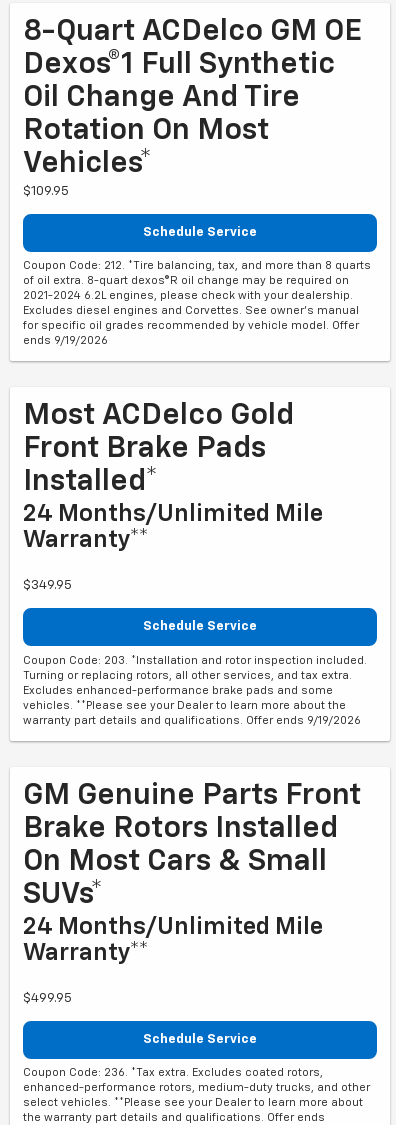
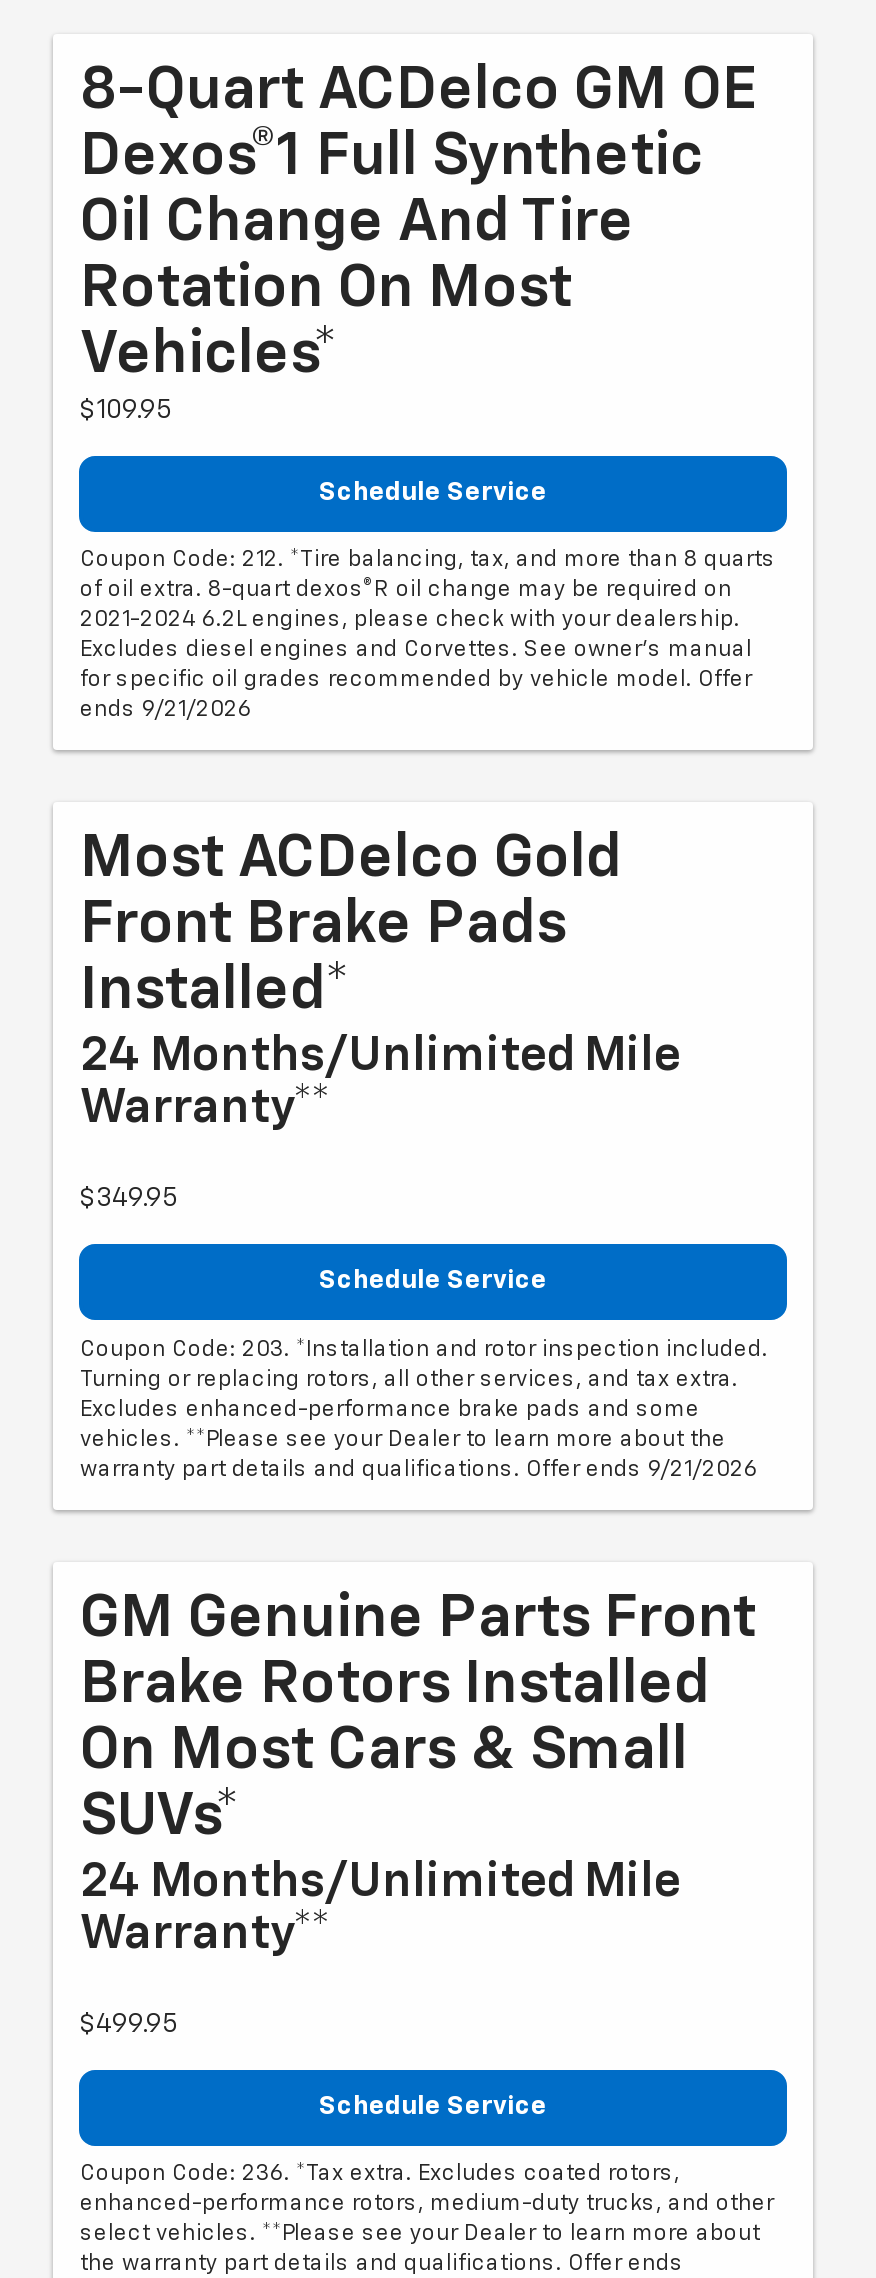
[23,335,108,346] ends 9/19/2026 -> [80,698,252,720] ends 9/21/2026
[23,714,361,725] warranty part details and qualifications. Offer ends 9/19/2026 -> [80,1457,758,1479] warranty part details and qualifications. Offer ends 9/21/2026

